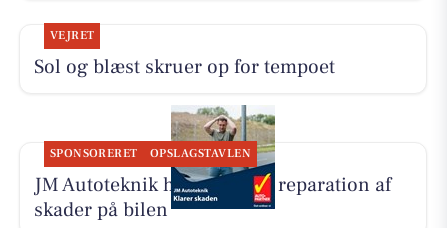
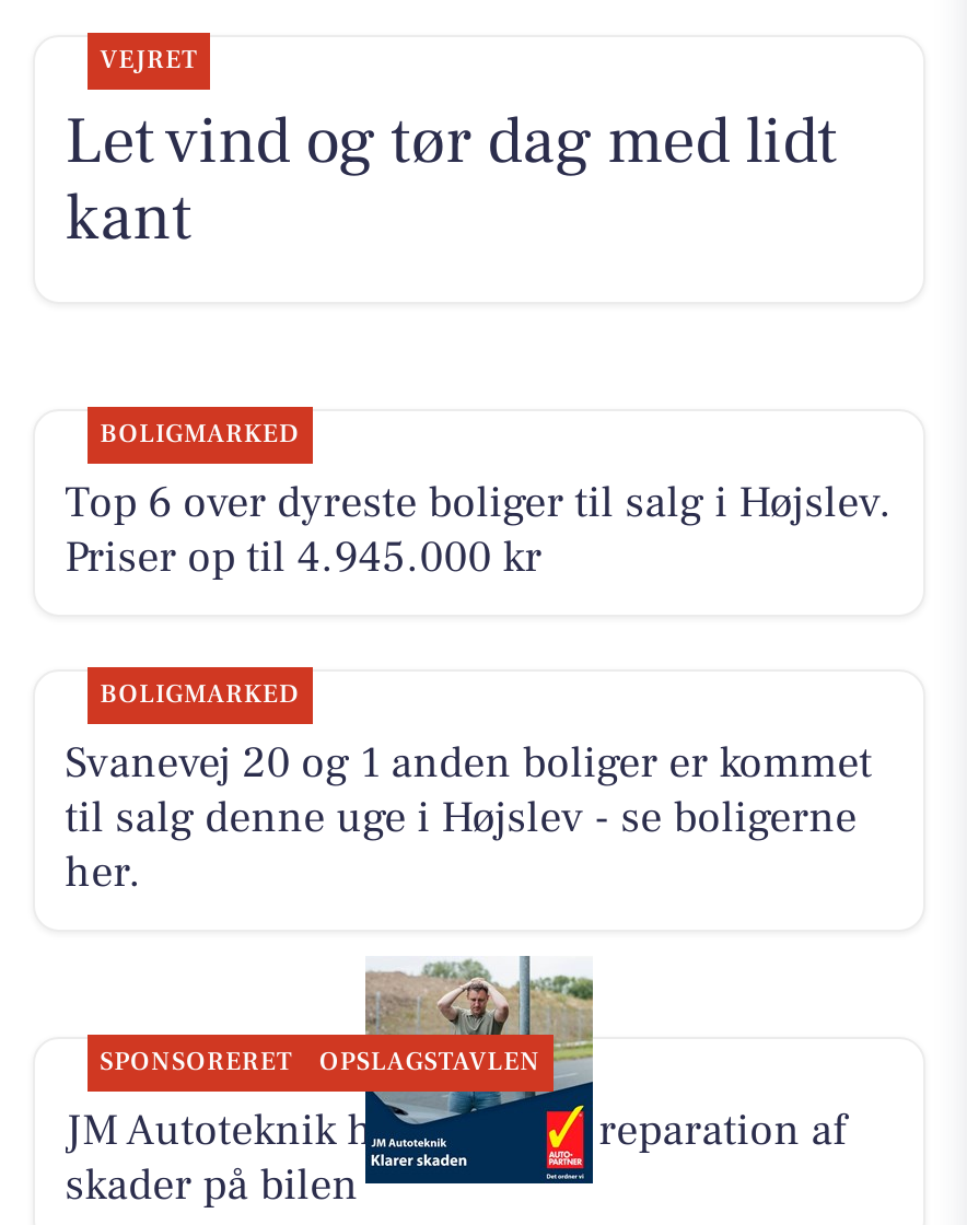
[34,54,335,80] Sol og blæst skruer op for tempoet -> [65,98,892,901] Let vind og tør dag med lidt | kant | BOLIGMARKED | Top 6 over dyreste boliger til salg i Højslev. | Priser op til 4.945.000 kr | BOLIGMARKED | Svanevej 20 og 1 anden boliger er kommet | til salg denne uge i Højslev - se boligerne | her.

